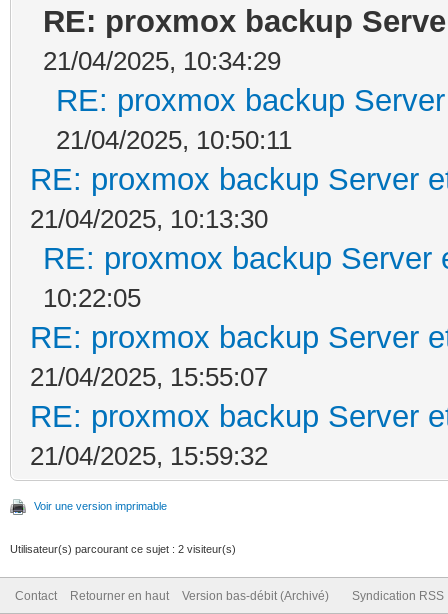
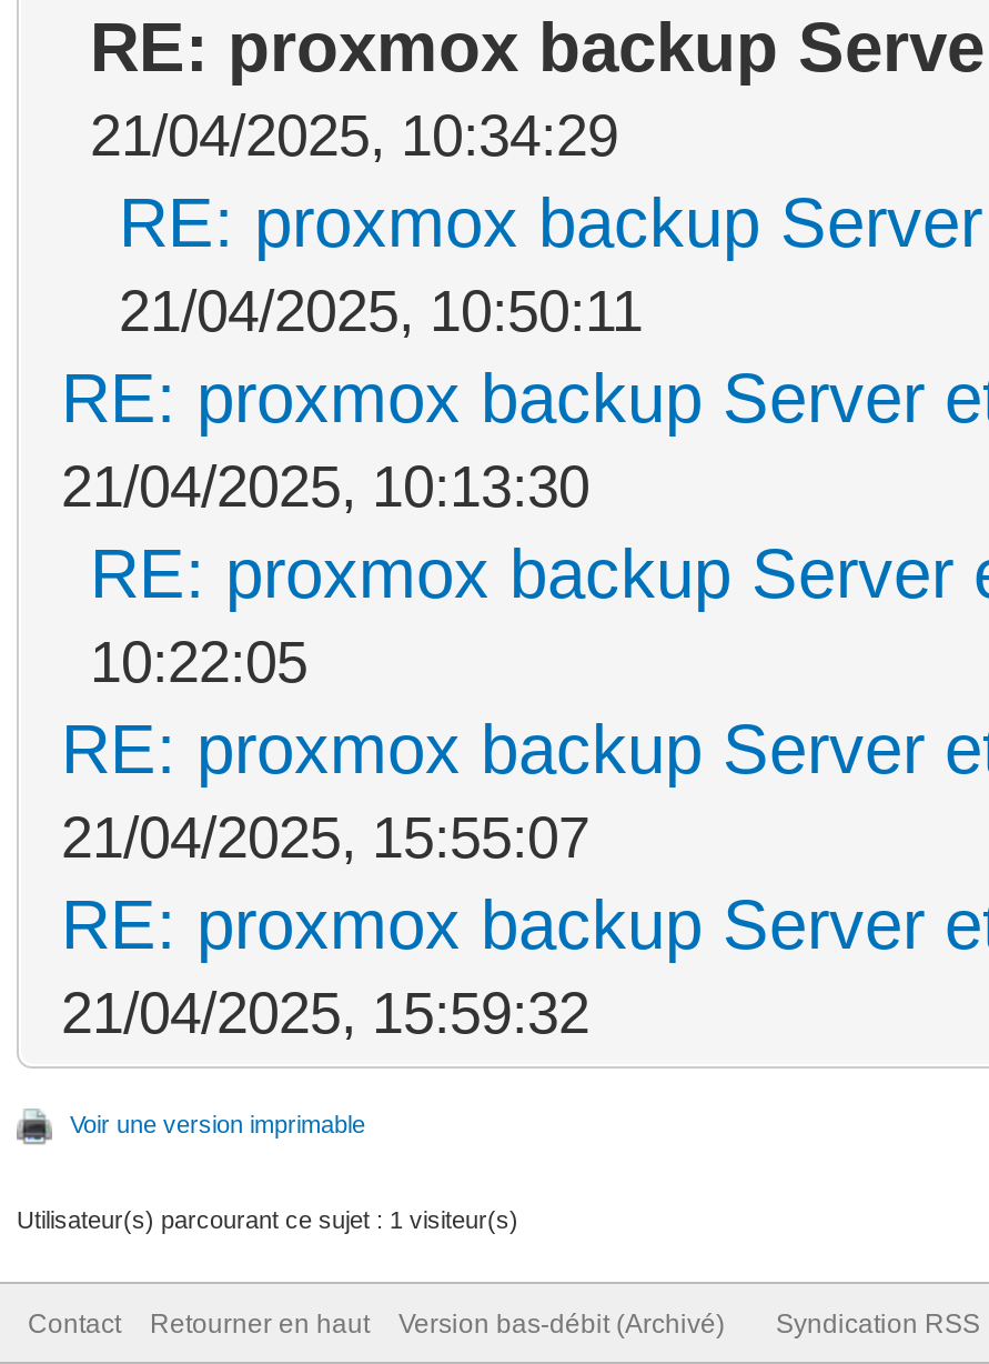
[10,543,236,555] Utilisateur(s) parcourant ce sujet : 2 visiteur(s) -> [17,1206,518,1233] Utilisateur(s) parcourant ce sujet : 1 visiteur(s)

